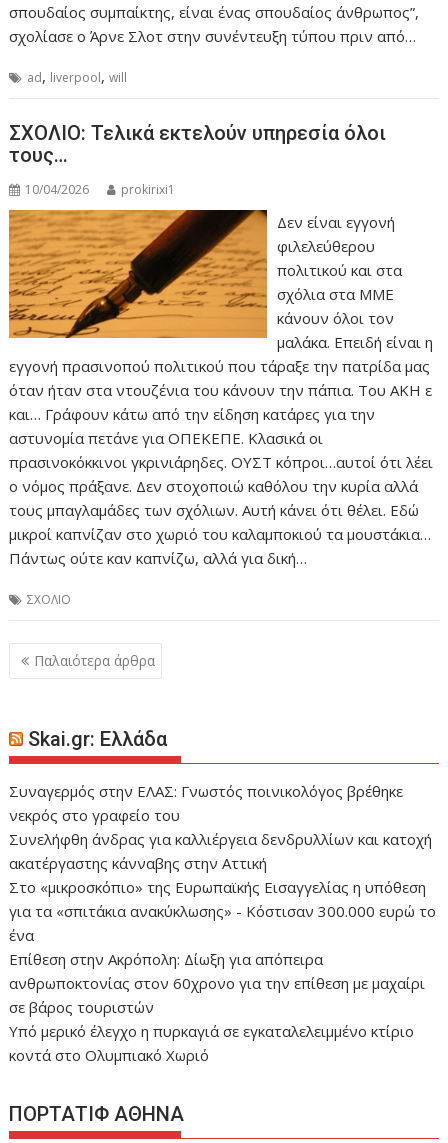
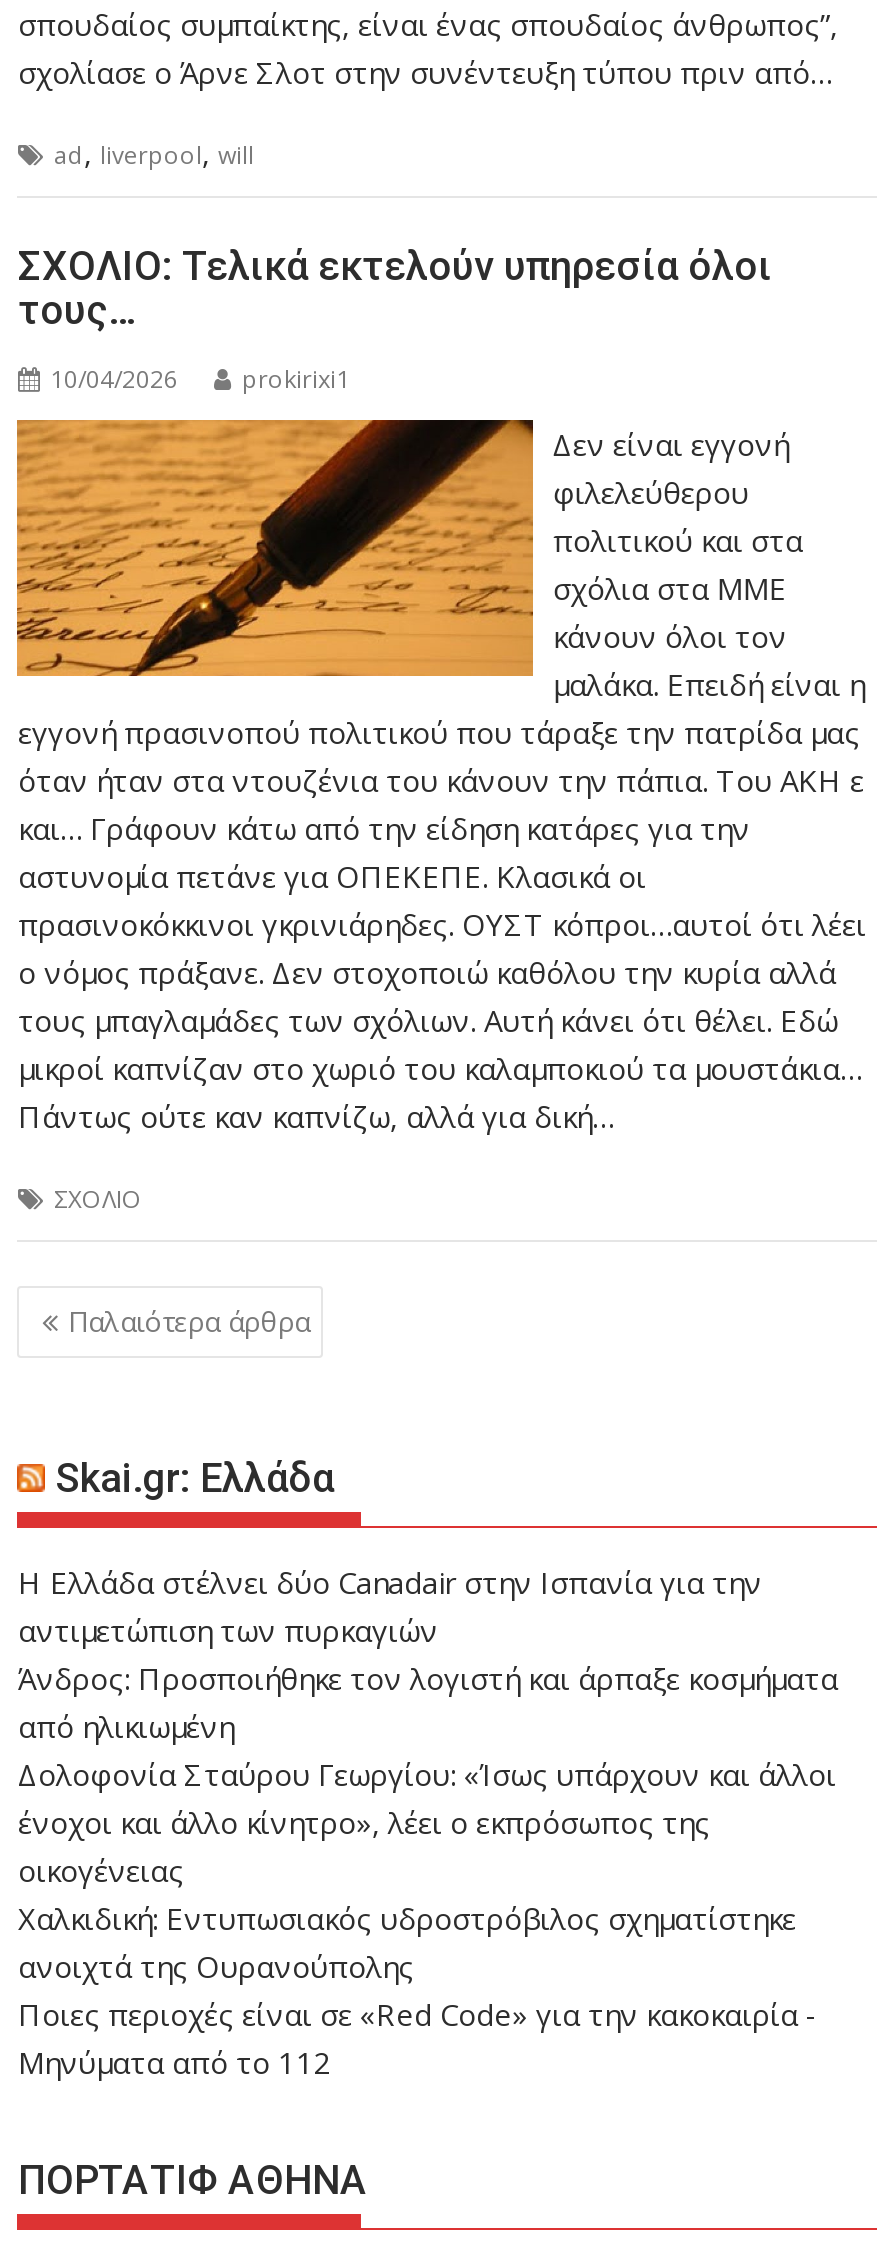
[9,781,436,1065] Συναγερμός στην ΕΛΑΣ: Γνωστός ποινικολόγος βρέθηκε | νεκρός στο γραφείο του | Συνελήφθη άνδρας για καλλιέργεια δενδρυλλίων και κατοχή | ακατέργαστης κάνναβης στην Αττική | Στο «μικροσκόπιο» της Ευρωπαϊκής Εισαγγελίας η υπόθεση | για τα «σπιτάκια ανακύκλωσης» - Κόστισαν 300.000 ευρώ το | ένα | Επίθεση στην Ακρόπολη: Δίωξη για απόπειρα | ανθρωποκτονίας στον 60χρονο για την επίθεση με μαχαίρι | σε βάρος τουριστών | Υπό μερικό έλεγχο η πυρκαγιά σε εγκαταλελειμμένο κτίριο | κοντά στο Ολυμπιακό Χωριό -> [18,1562,838,2082] Η Ελλάδα στέλνει δύο Canadair στην Ισπανία για την | αντιμετώπιση των πυρκαγιών | Άνδρος: Προσποιήθηκε τον λογιστή και άρπαξε κοσμήματα | από ηλικιωμένη | Δολοφονία Σταύρου Γεωργίου: «Ίσως υπάρχουν και άλλοι | ένοχοι και άλλο κίνητρο», λέει ο εκπρόσωπος της | οικογένειας | Χαλκιδική: Εντυπωσιακός υδροστρόβιλος σχηματίστηκε | ανοιχτά της Ουρανούπολης | Ποιες περιοχές είναι σε «Red Code» για την κακοκαιρία - | Μηνύματα από το 112

